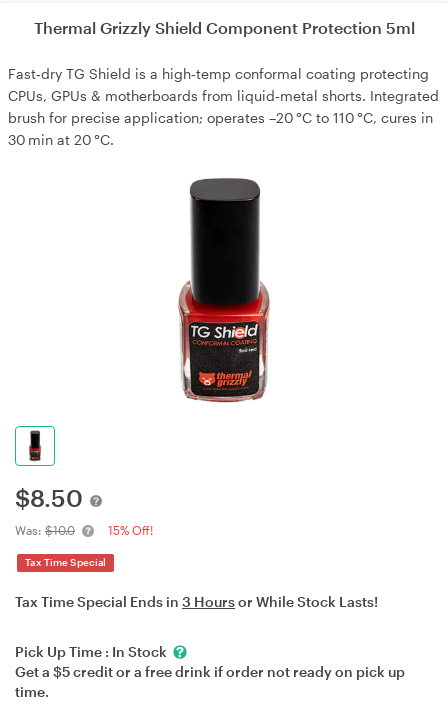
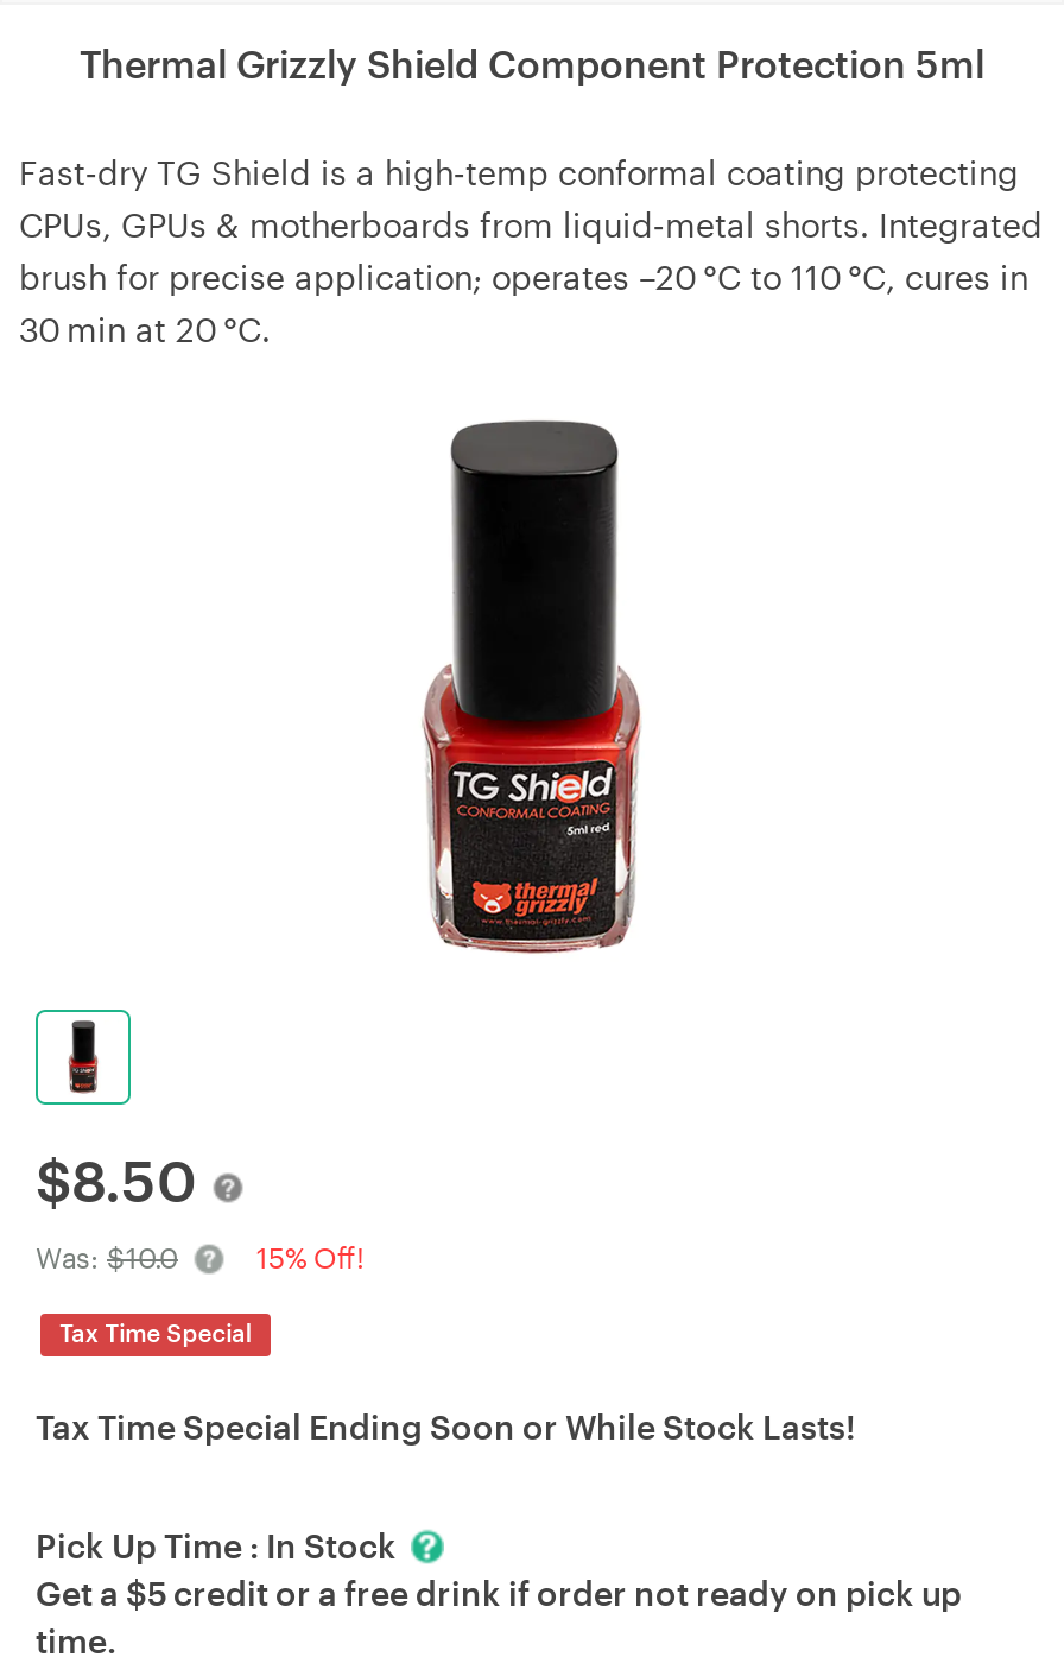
[15,593,378,610] Tax Time Special Ends in 3 Hours or While Stock Lasts! -> [36,1406,855,1447] Tax Time Special Ending Soon or While Stock Lasts!

